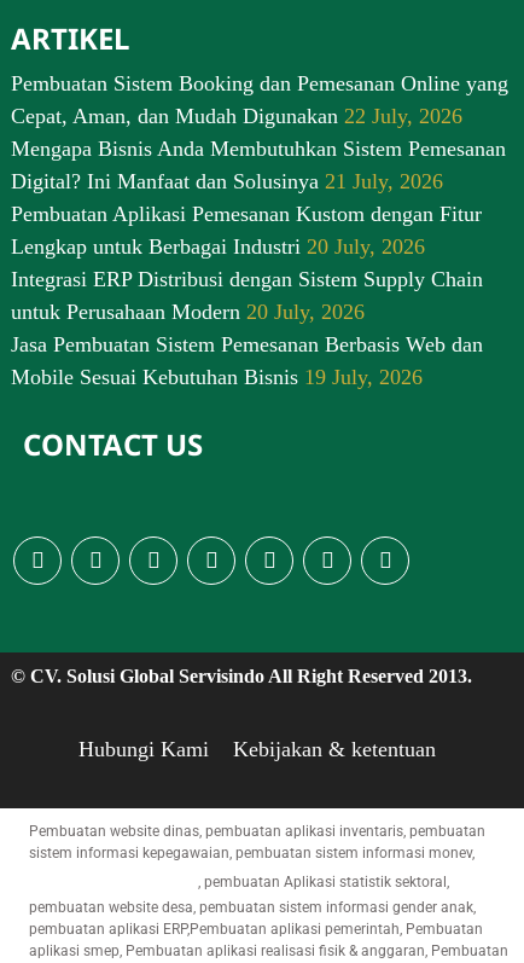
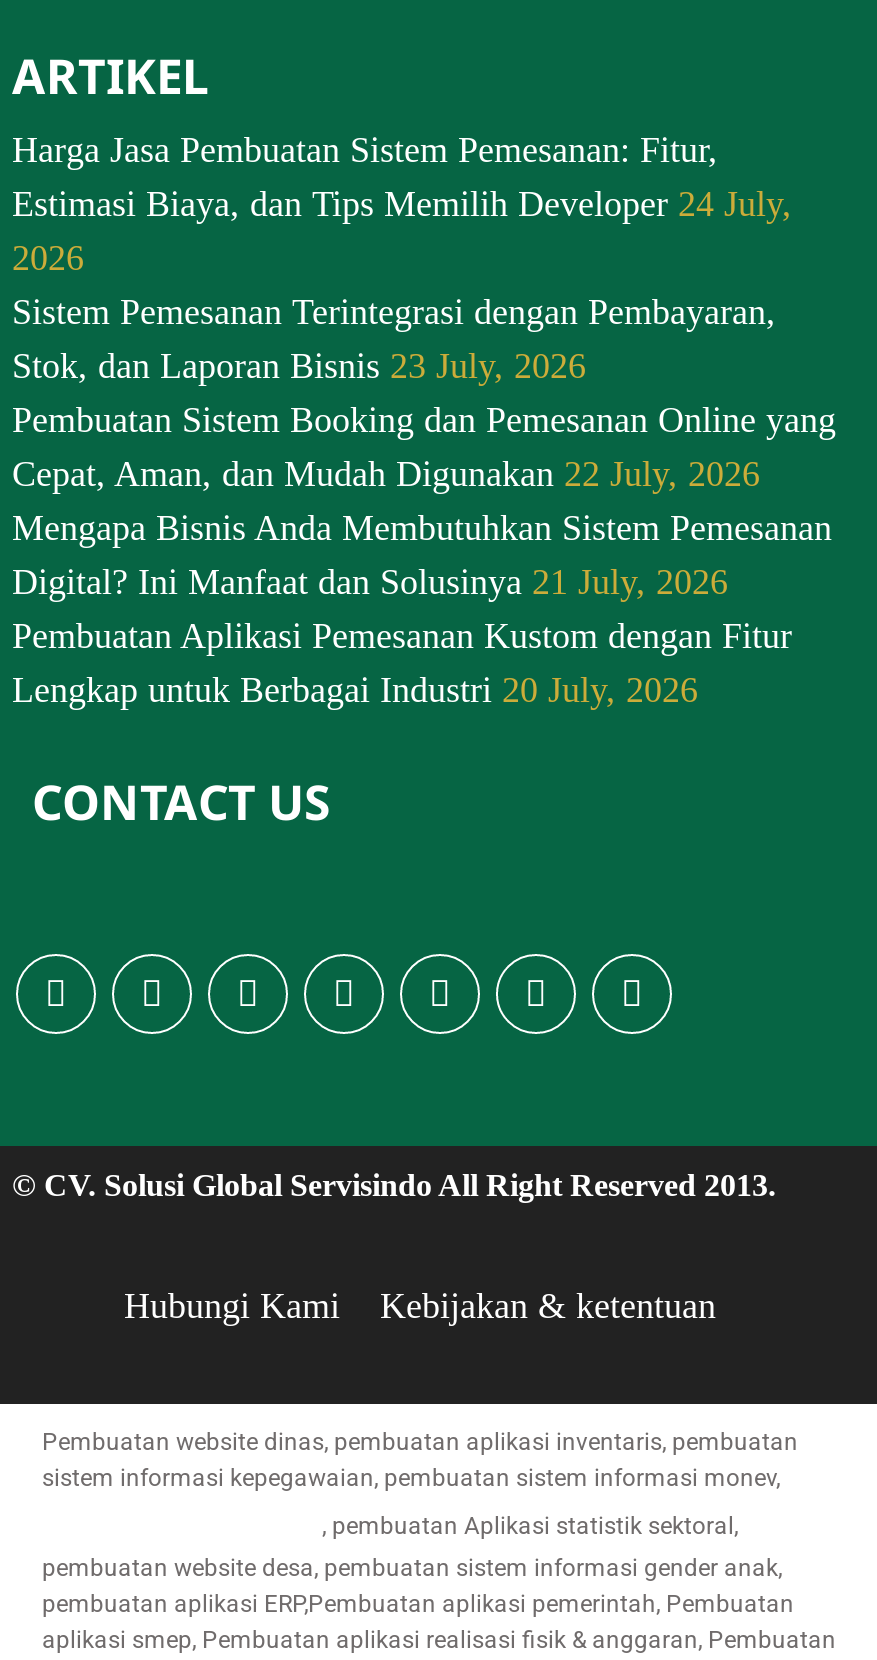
none -> [12,130,792,386] Harga Jasa Pembuatan Sistem Pemesanan: Fitur, | Estimasi Biaya, dan Tips Memilih Developer 24 July, | 2026 | Sistem Pemesanan Terintegrasi dengan Pembayaran, | Stok, dan Laporan Bisnis 23 July, 2026
moved [11,71,508,258] -> [12,400,836,710]: Pembuatan Sistem Booking dan Pemesanan Online yang | Cepat, Aman, dan Mudah Digunakan 22 July, 2026 | Mengapa Bisnis Anda Membutuhkan Sistem Pemesanan | Digital? Ini Manfaat dan Solusinya 21 July, 2026 | Pembuatan Aplikasi Pemesanan Kustom dengan Fitur | Lengkap untuk Berbagai Industri 20 July, 2026
[11,267,483,389] Integrasi ERP Distribusi dengan Sistem Supply Chain | untuk Perusahaan Modern 20 July, 2026 | Jasa Pembuatan Sistem Pemesanan Berbasis Web dan | Mobile Sesuai Kebutuhan Bisnis 19 July, 2026 -> none

